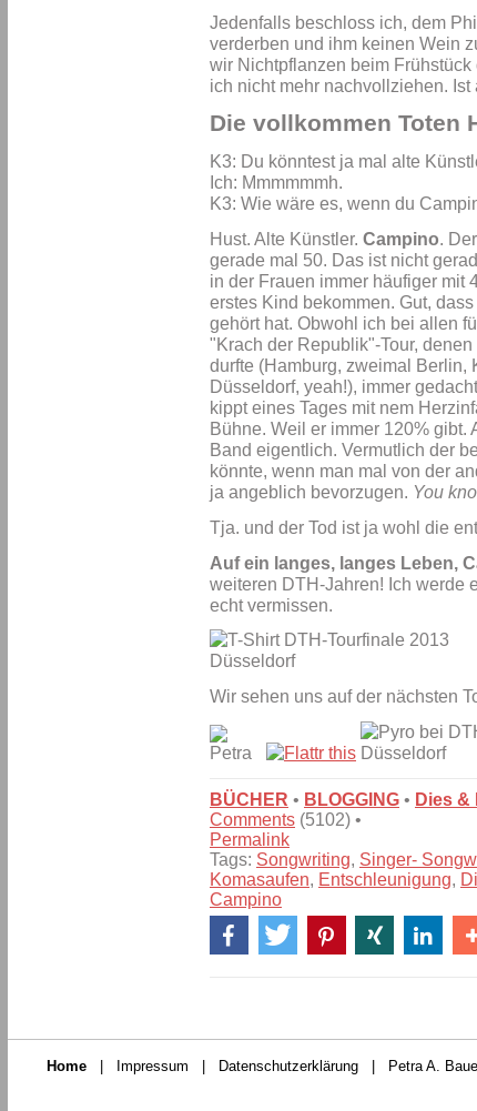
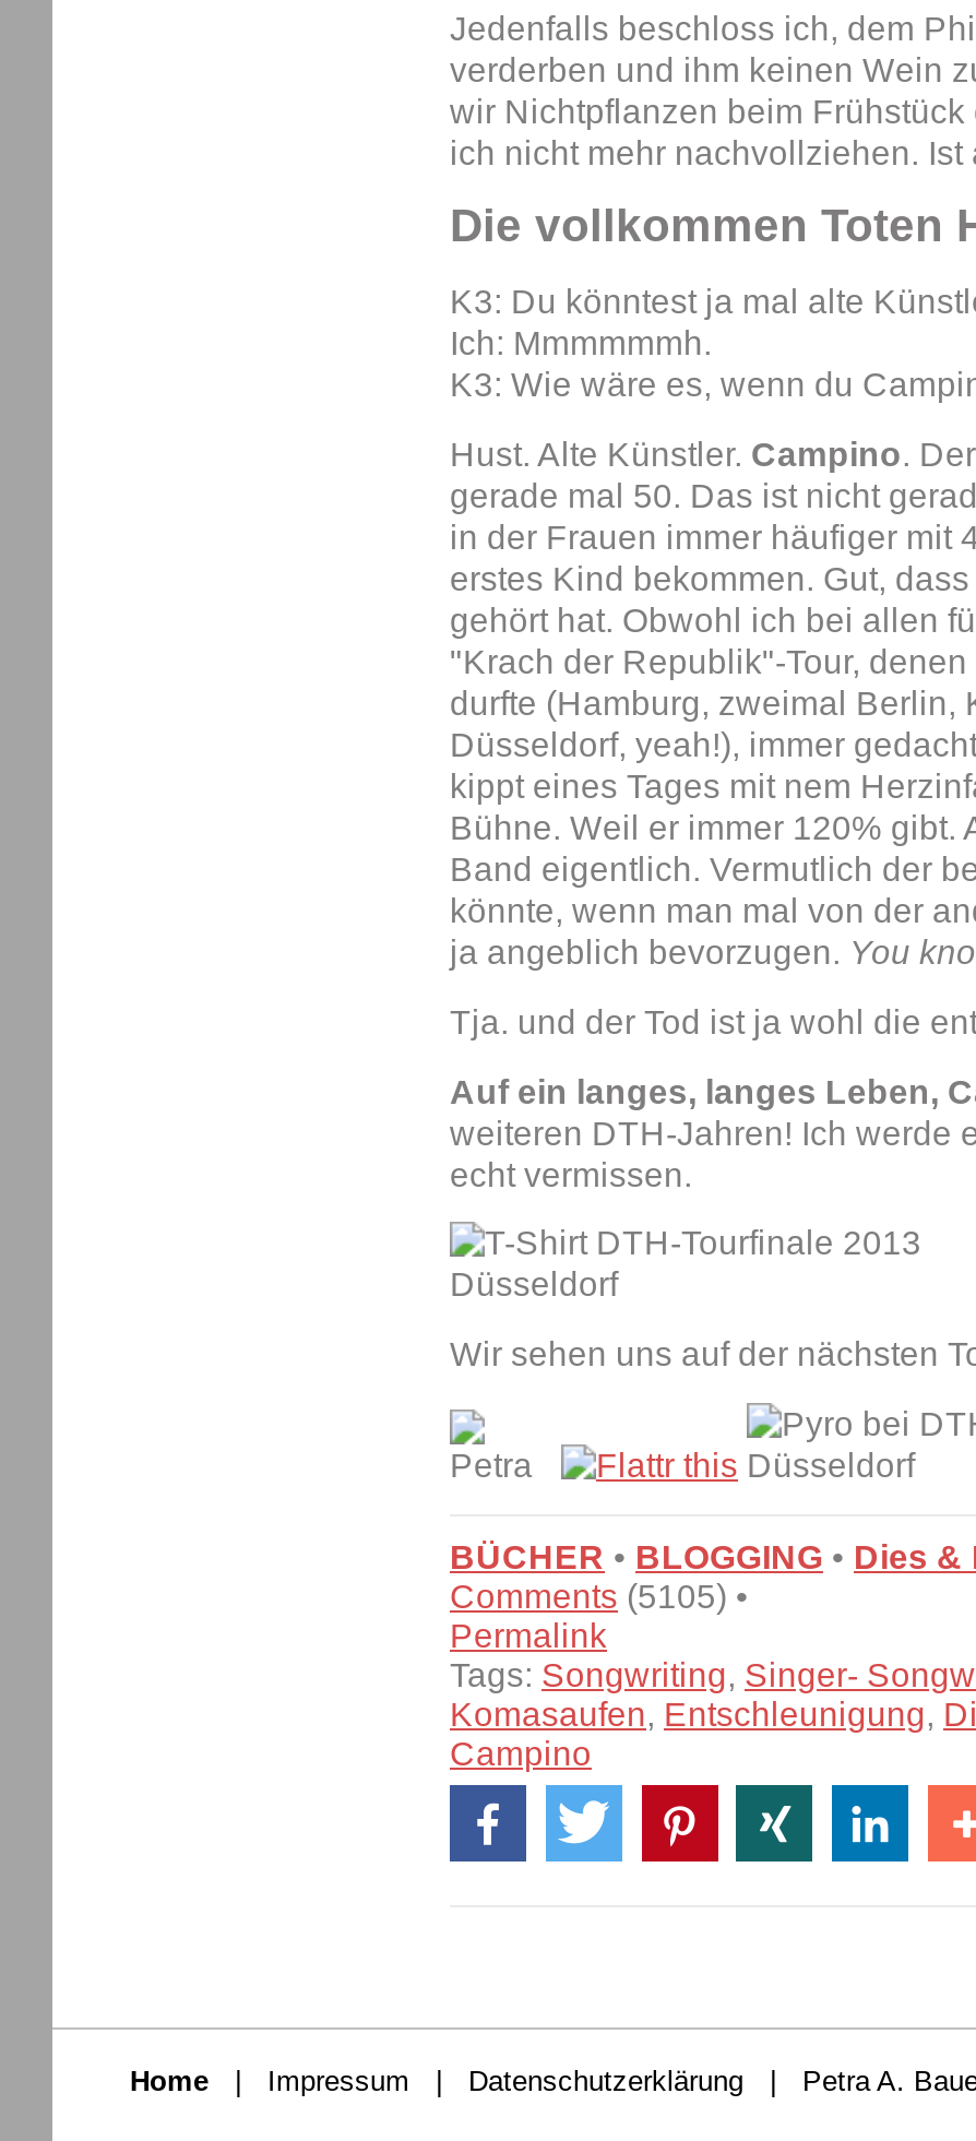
[210,810,362,829] Comments (5102) • -> [450,1577,749,1614] Comments (5105) •

